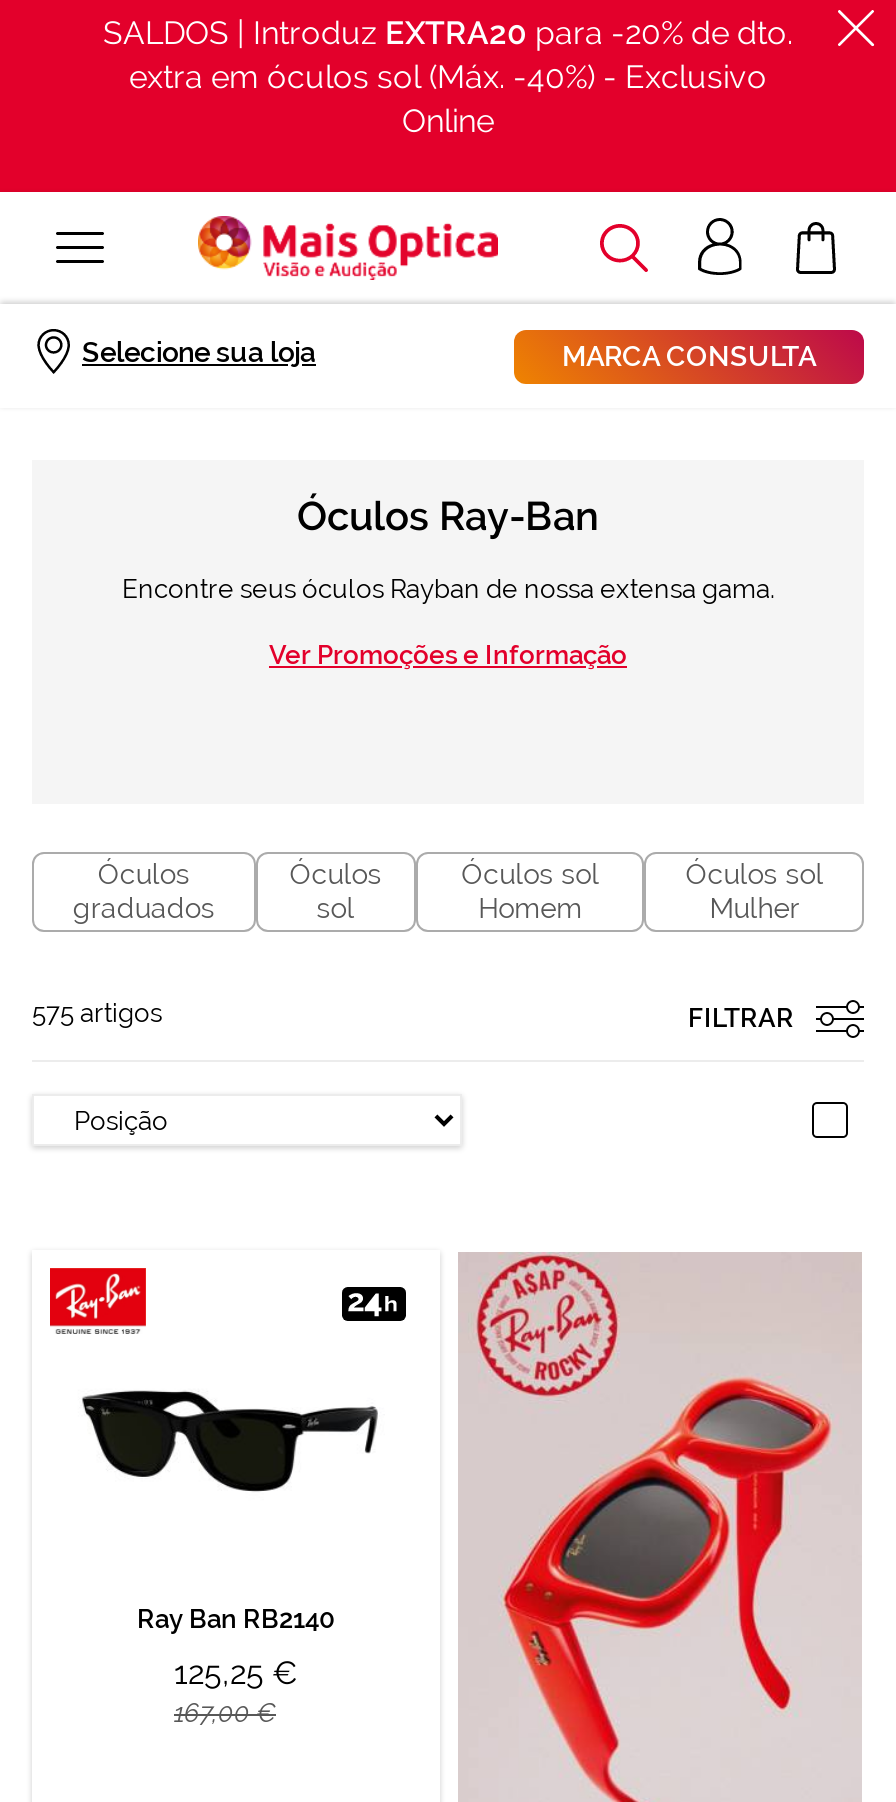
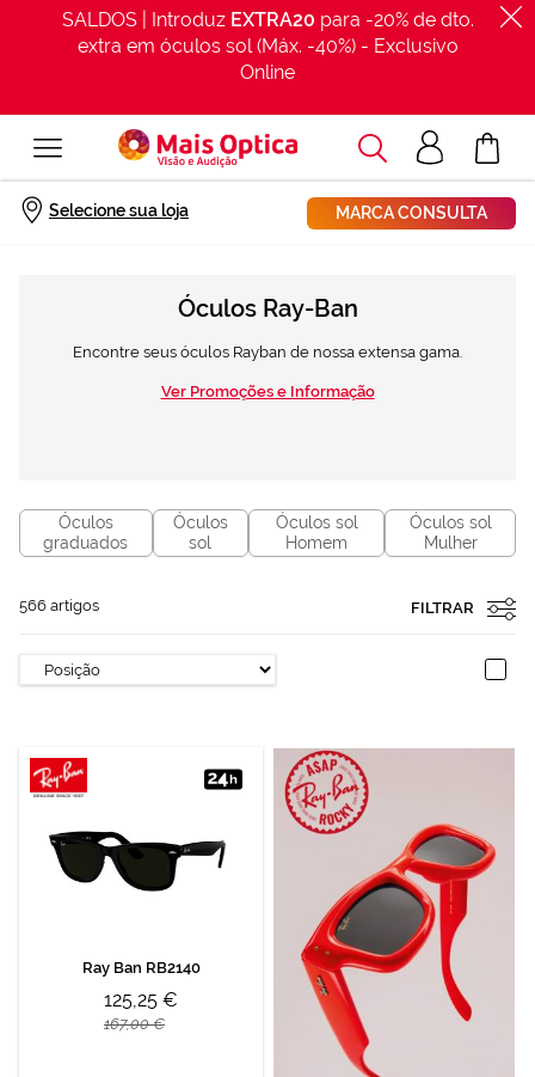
[32,998,162,1028] 575 artigos -> [19,596,99,614] 566 artigos

